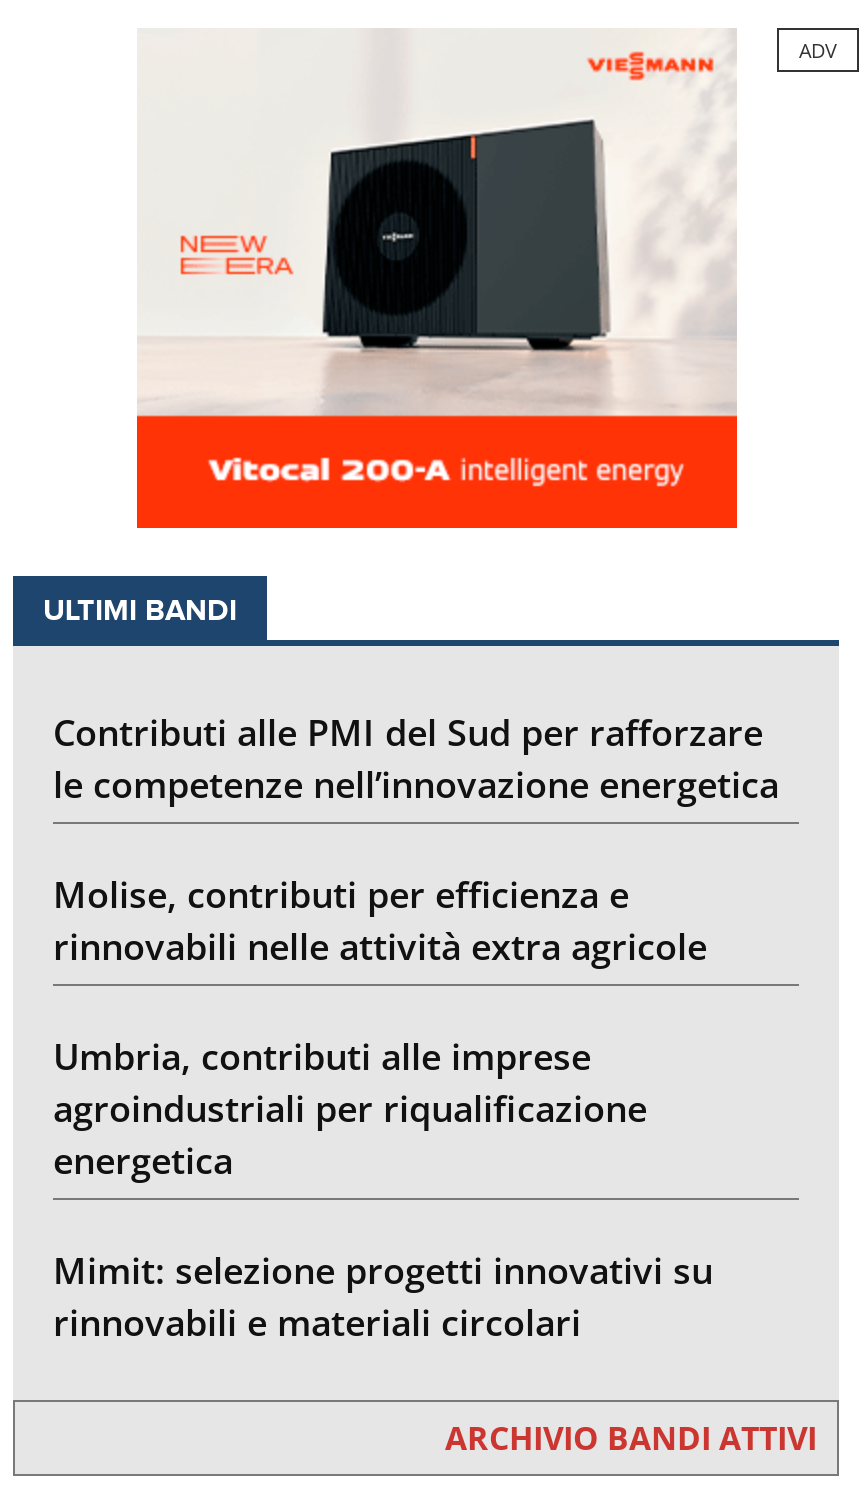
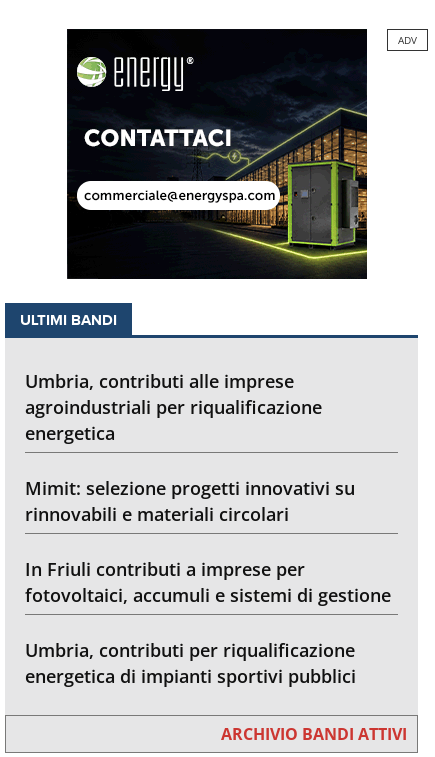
[135,28,739,530] [image] -> [66,28,368,280] [image]
[53,708,779,970] Contributi alle PMI del Sud per rafforzare | le competenze nell’innovazione energetica | Molise, contributi per efficienza e | rinnovabili nelle attività extra agricole -> none
moved [53,1032,713,1346] -> [25,369,355,526]: Umbria, contributi alle imprese | agroindustriali per riqualificazione | energetica | Mimit: selezione progetti innovativi su | rinnovabili e materiali circolari
none -> [25,557,391,688] In Friuli contributi a imprese per | fotovoltaici, accumuli e sistemi di gestione | Umbria, contributi per riqualificazione | energetica di impianti sportivi pubblici

